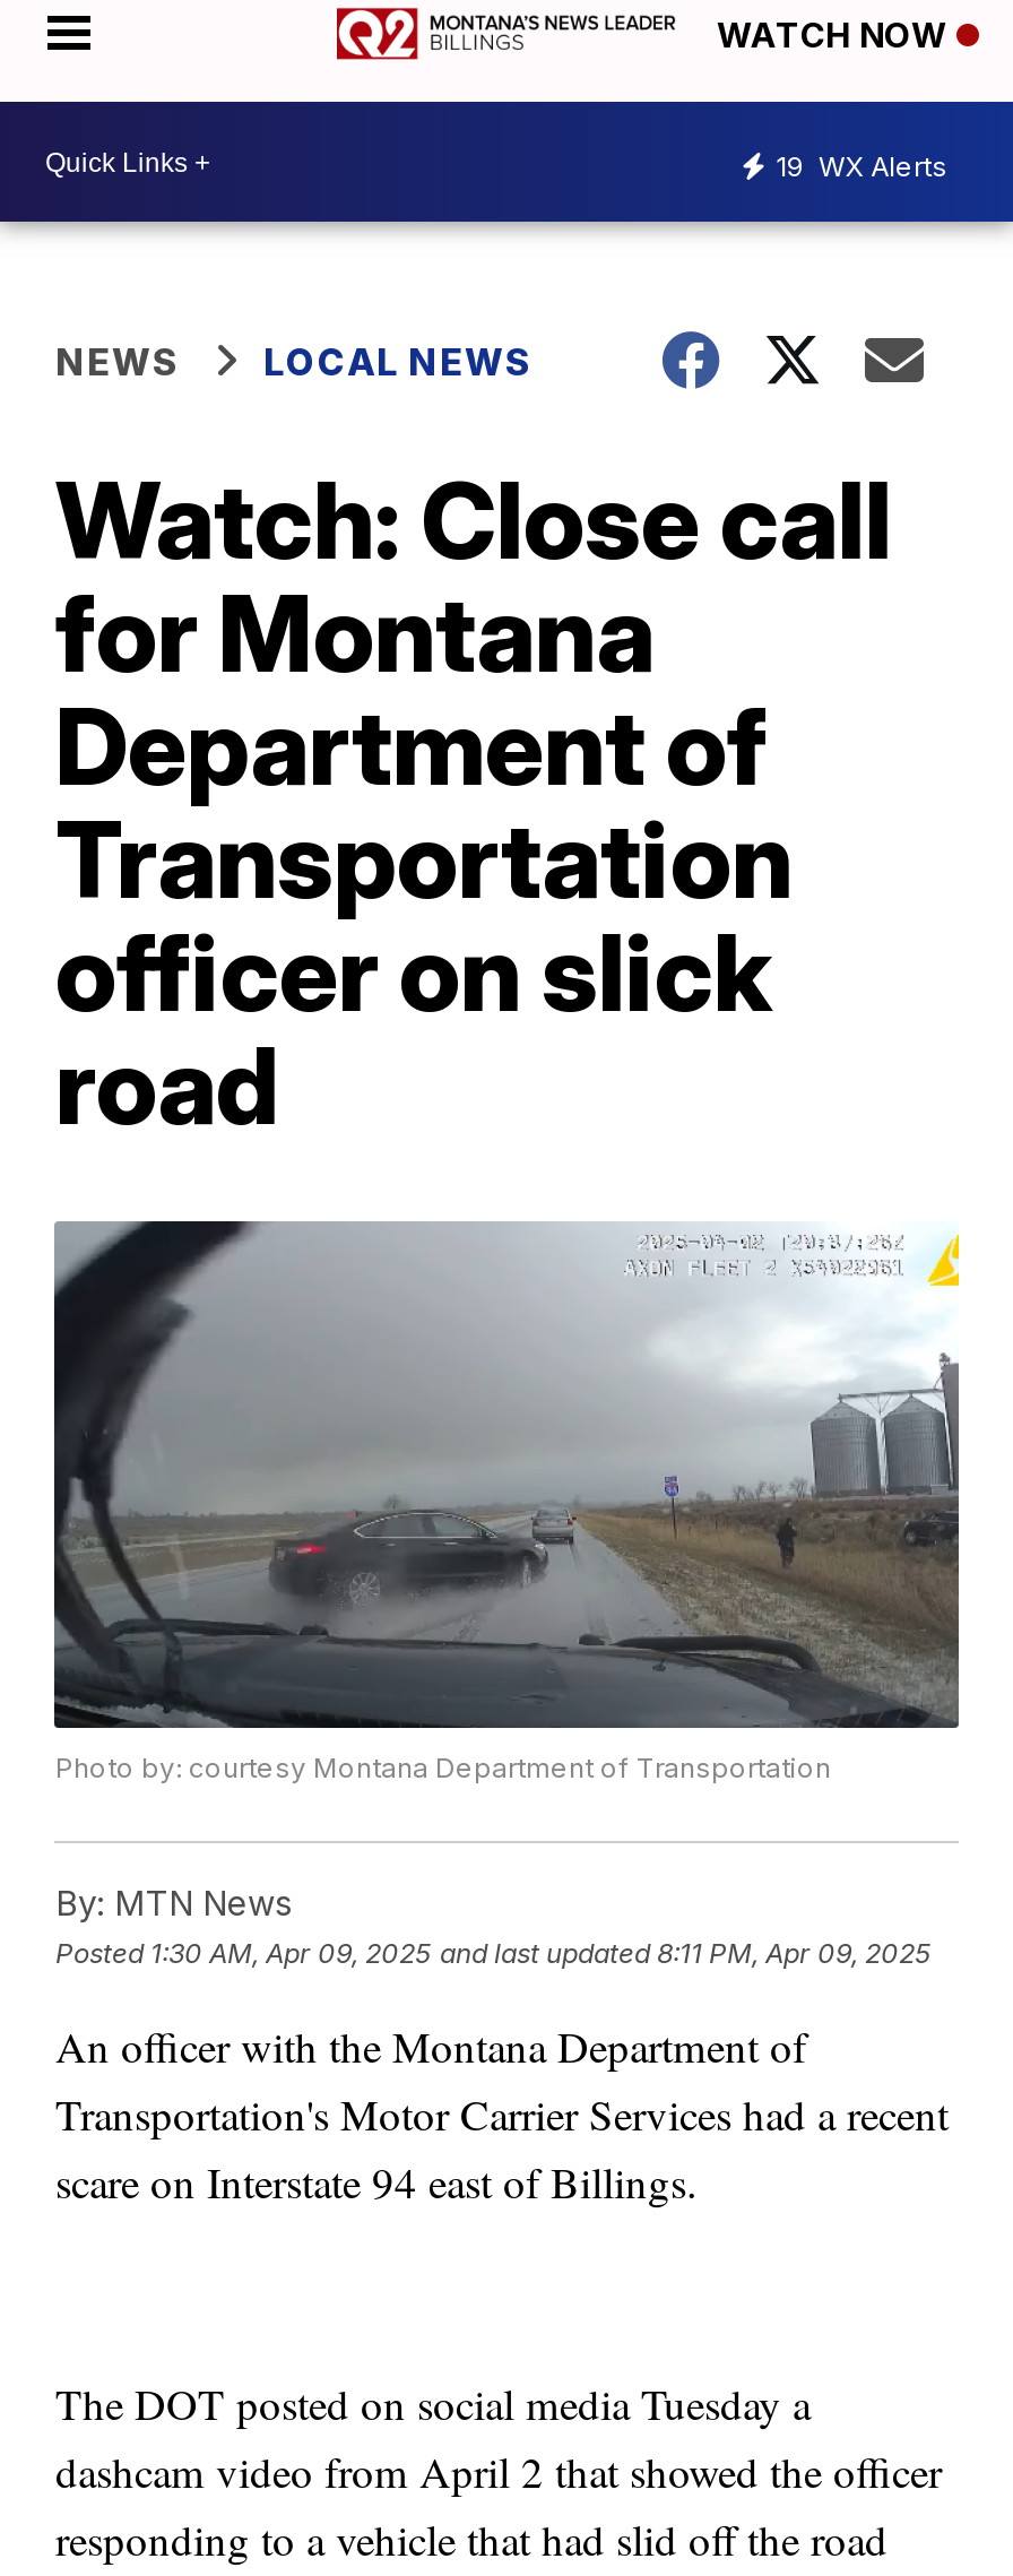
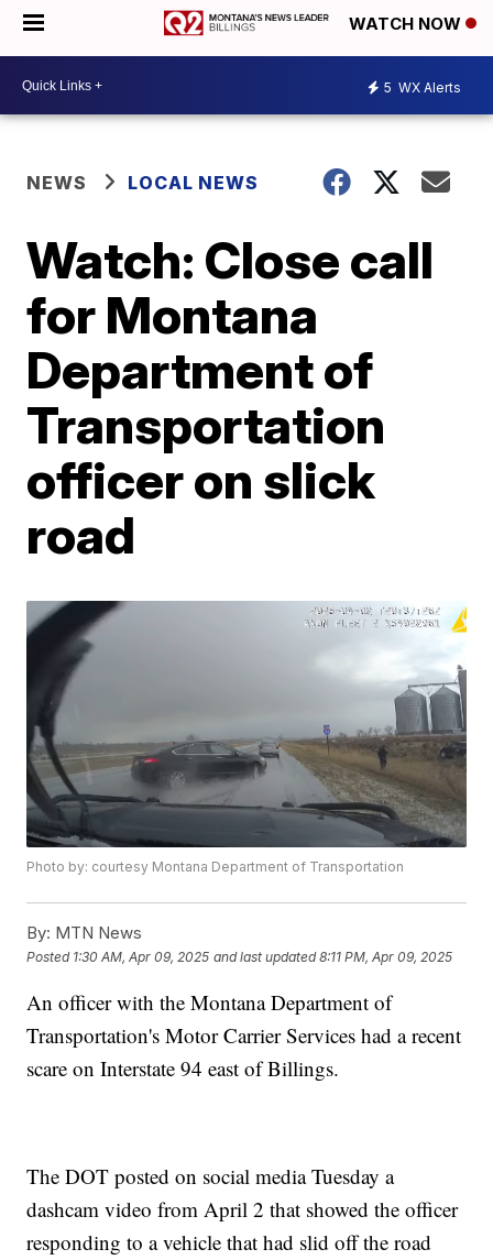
[776,148,947,182] 19 WX Alerts -> [384,79,461,95] 5 WX Alerts

